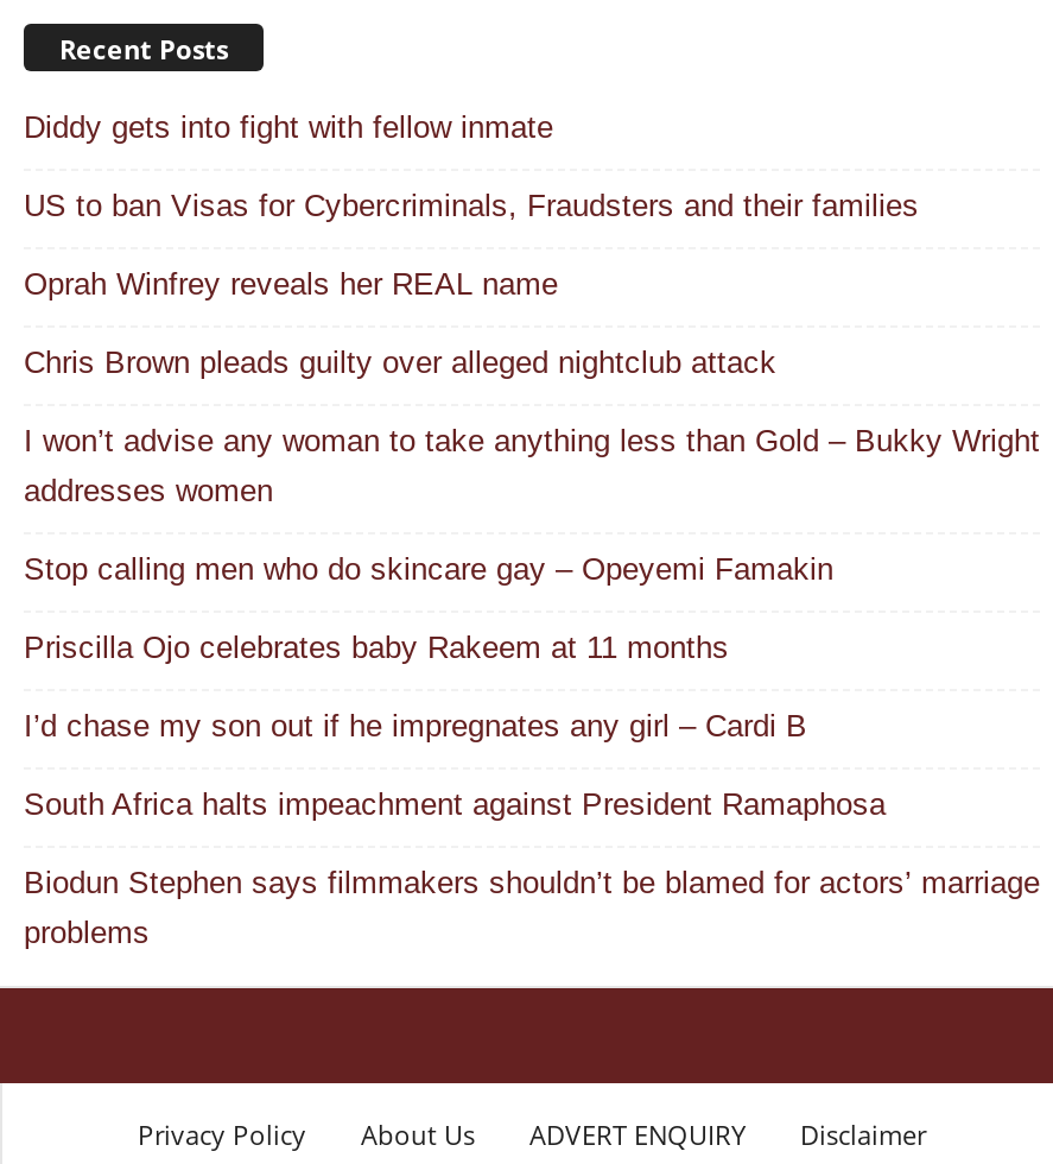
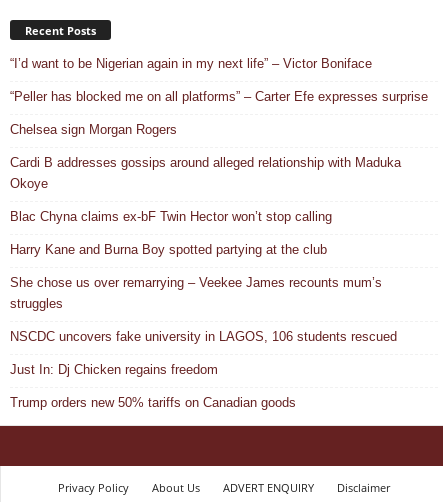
[24,109,553,145] Diddy gets into fight with fellow inmate -> [10,56,372,71] “I’d want to be Nigerian again in my next life” – Victor Boniface
[24,188,919,223] US to ban Visas for Cybercriminals, Fraudsters and their families -> [10,89,428,104] “Peller has blocked me on all platforms” – Carter Efe expresses surprise
[24,266,558,302] Oprah Winfrey reveals her REAL name -> [10,122,177,137] Chelsea sign Morgan Rogers
[24,344,776,380] Chris Brown pleads guilty over alleged nightclub attack -> [10,155,401,191] Cardi B addresses gossips around alleged relationship with Maduka | Okoye
[24,423,1040,508] I won’t advise any woman to take anything less than Gold – Bukky Wright | addresses women -> [10,209,332,224] Blac Chyna claims ex-bF Twin Hector won’t stop calling
[24,551,833,587] Stop calling men who do skincare gay – Opeyemi Famakin -> [10,242,327,257] Harry Kane and Burna Boy spotted partying at the club
[24,630,729,665] Priscilla Ojo celebrates baby Rakeem at 11 months -> [10,275,382,311] She chose us over remarrying – Veekee James recounts mum’s | struggles
[24,708,807,744] I’d chase my son out if he impregnates any girl – Cardi B -> [10,329,397,344] NSCDC uncovers fake university in LAGOS, 106 students rescued
[24,786,886,822] South Africa halts impeachment against President Ramaphosa -> [10,362,218,377] Just In: Dj Chicken regains freedom
[24,865,1040,950] Biodun Stephen says filmmakers shouldn’t be blamed for actors’ marriage | problems -> [10,395,296,410] Trump orders new 50% tariffs on Canadian goods

